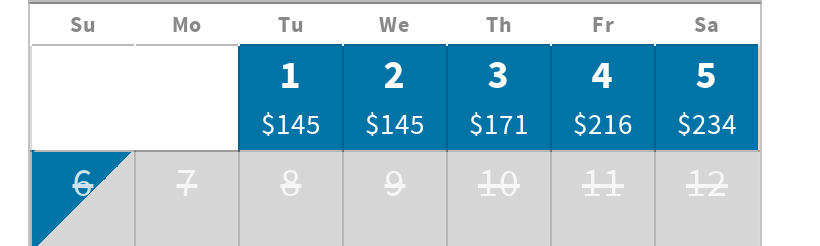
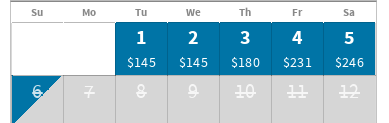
[469,106,529,144] $171 -> [230,53,260,72] $180
[573,106,633,144] $216 -> [282,53,312,72] $231
[677,106,737,144] $234 -> [334,53,364,72] $246

